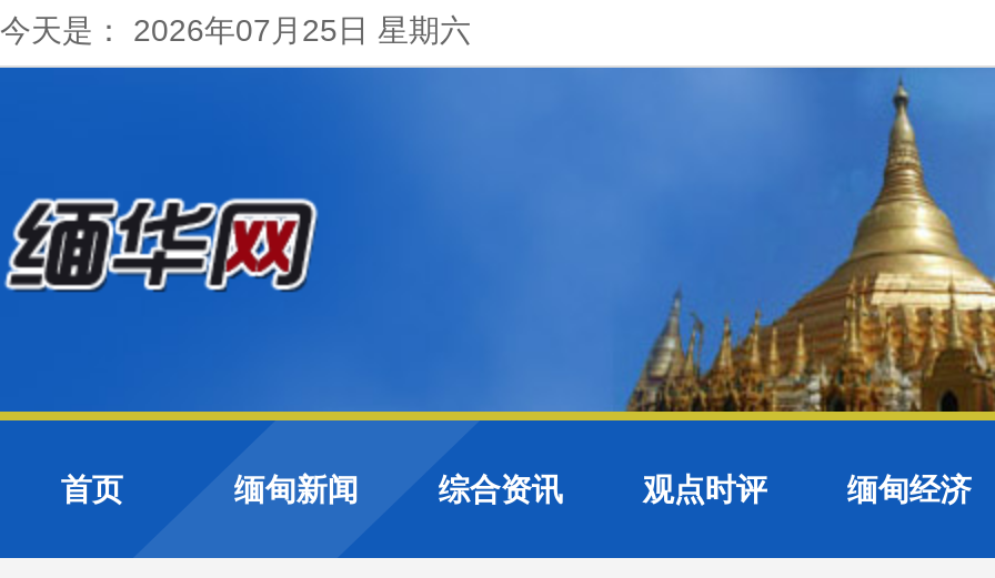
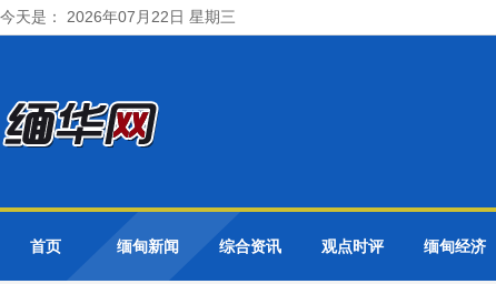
[0,12,471,48] 今天是： 2026年07月25日 星期六 -> [0,8,236,26] 今天是： 2026年07月22日 星期三
[278,68,988,414] [image] -> none

